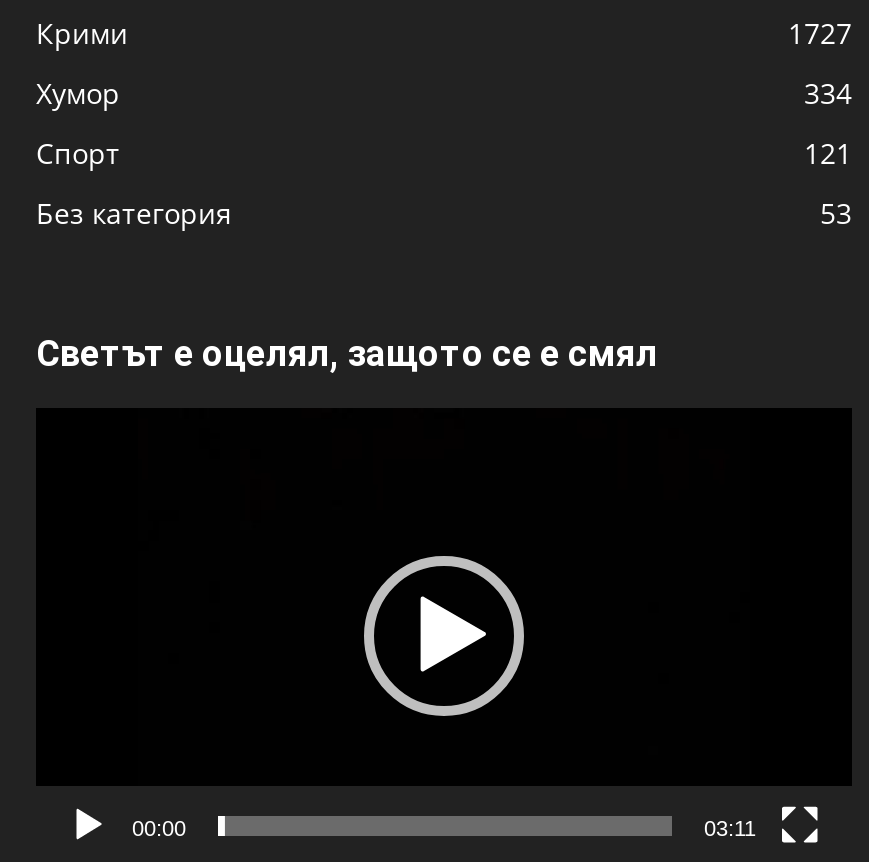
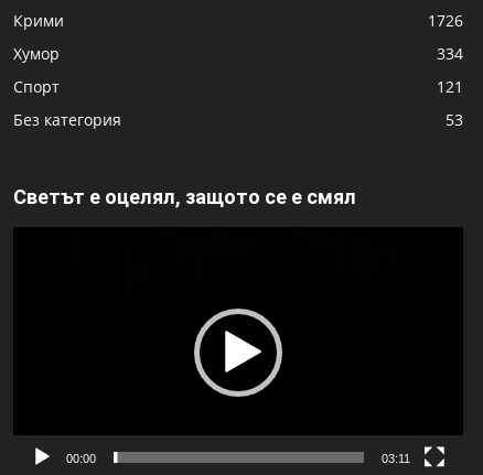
[788,13,852,51] 1727 -> [428,10,463,31] 1726

